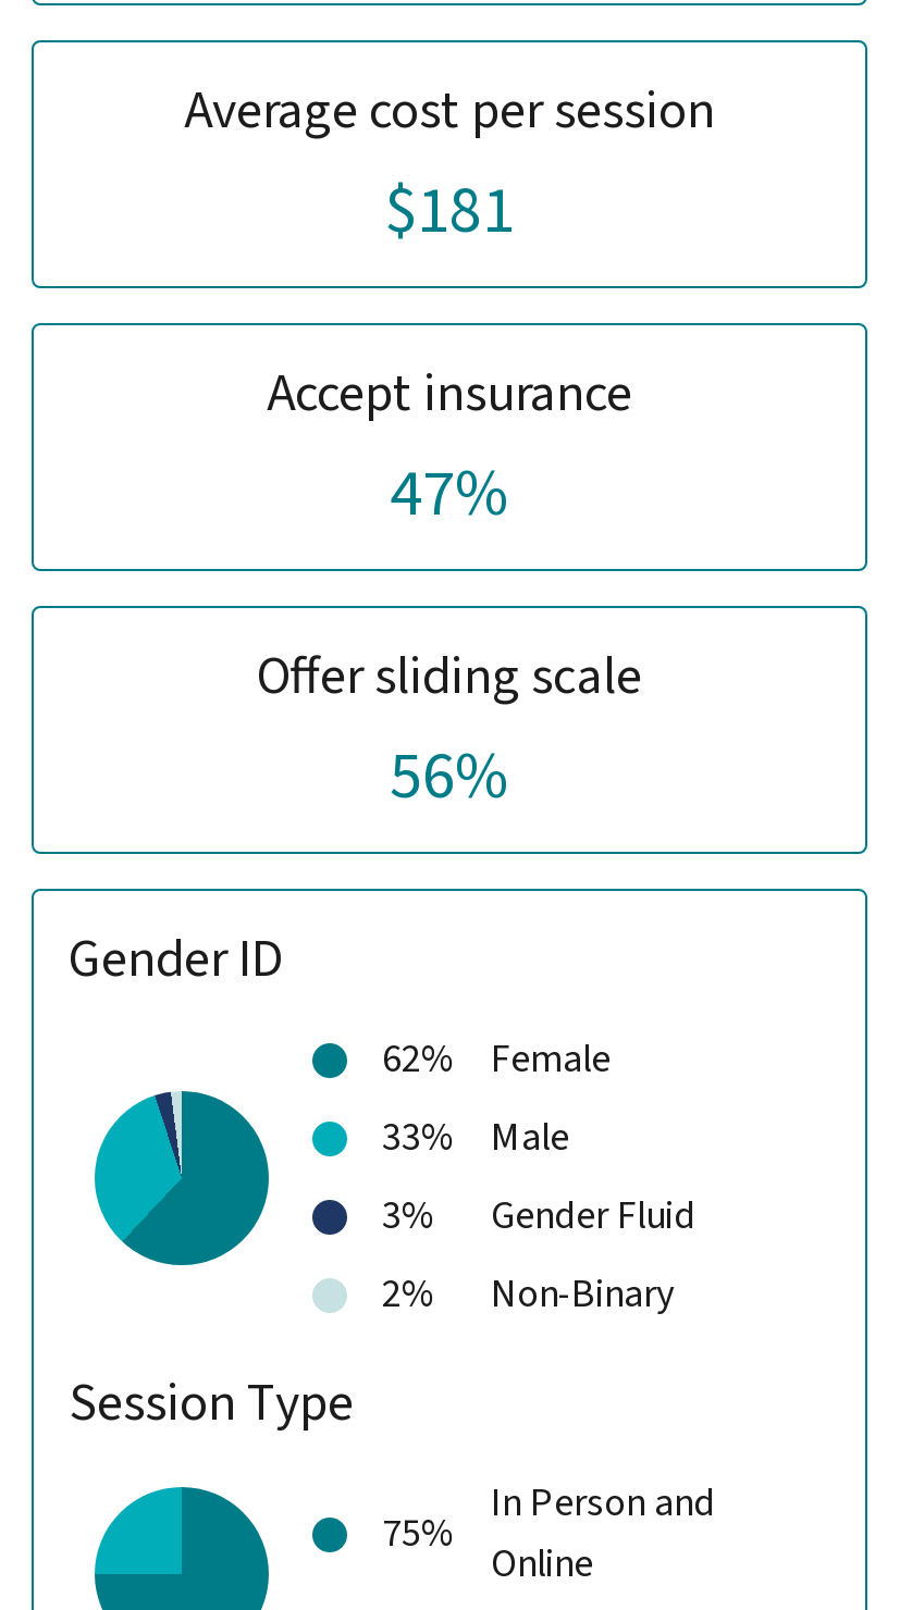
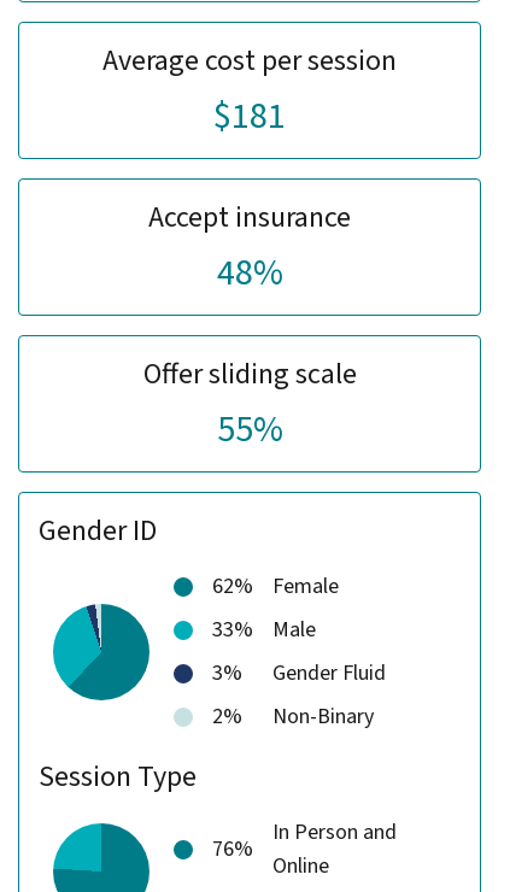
[390,447,509,540] 47% -> [216,248,283,299] 48%
[390,730,509,823] 56% -> [216,404,283,456] 55%
[382,1506,456,1561] 75% -> [212,835,253,865] 76%

